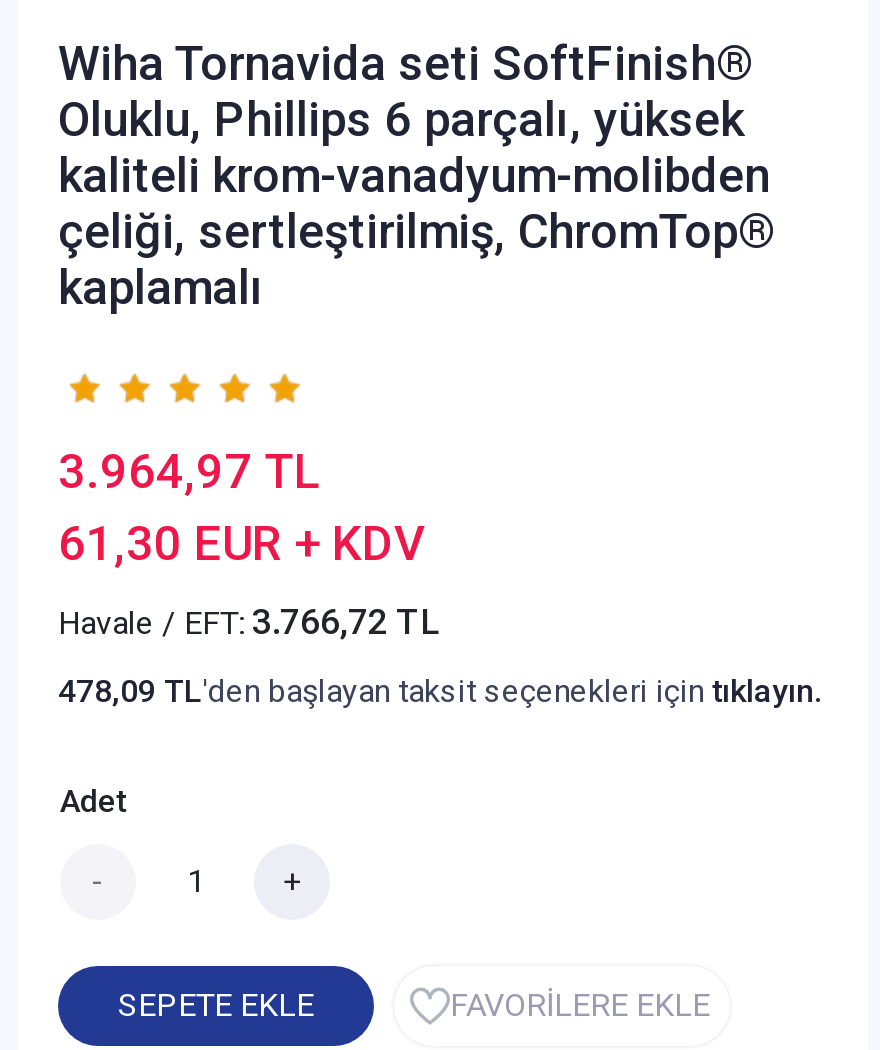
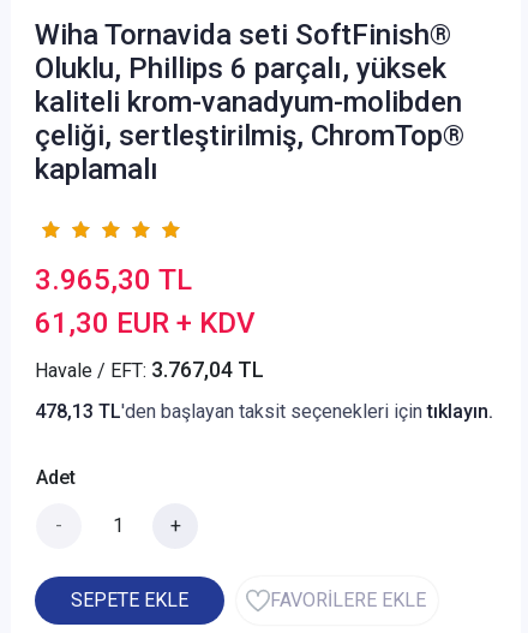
[58,444,320,500] 3.964,97 TL -> [35,263,192,297] 3.965,30 TL
[58,602,440,642] Havale / EFT: 3.766,72 TL -> [35,358,264,382] Havale / EFT: 3.767,04 TL
[58,672,822,710] 478,09 TL'den başlayan taksit seçenekleri için tıklayın. -> [35,400,493,423] 478,13 TL'den başlayan taksit seçenekleri için tıklayın.

